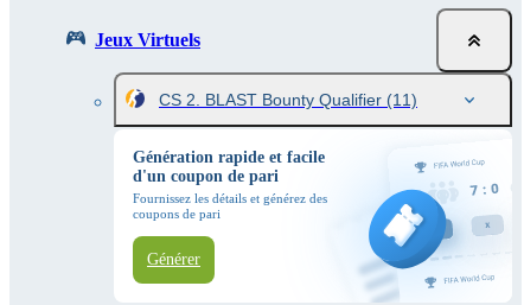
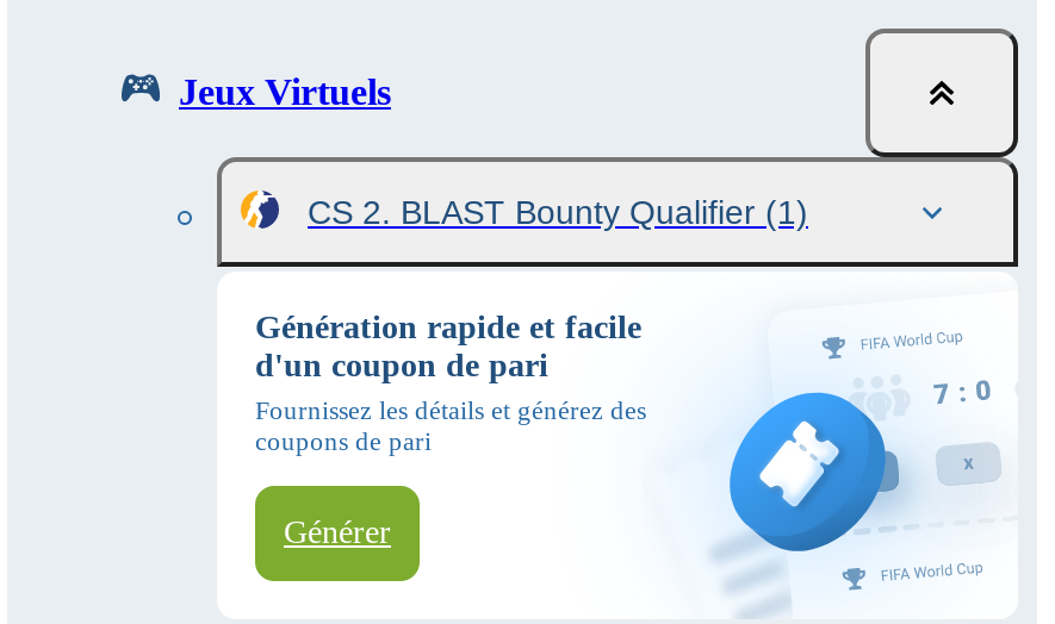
[159,90,417,109] CS 2. BLAST Bounty Qualifier (11) -> [308,193,808,231] CS 2. BLAST Bounty Qualifier (1)

